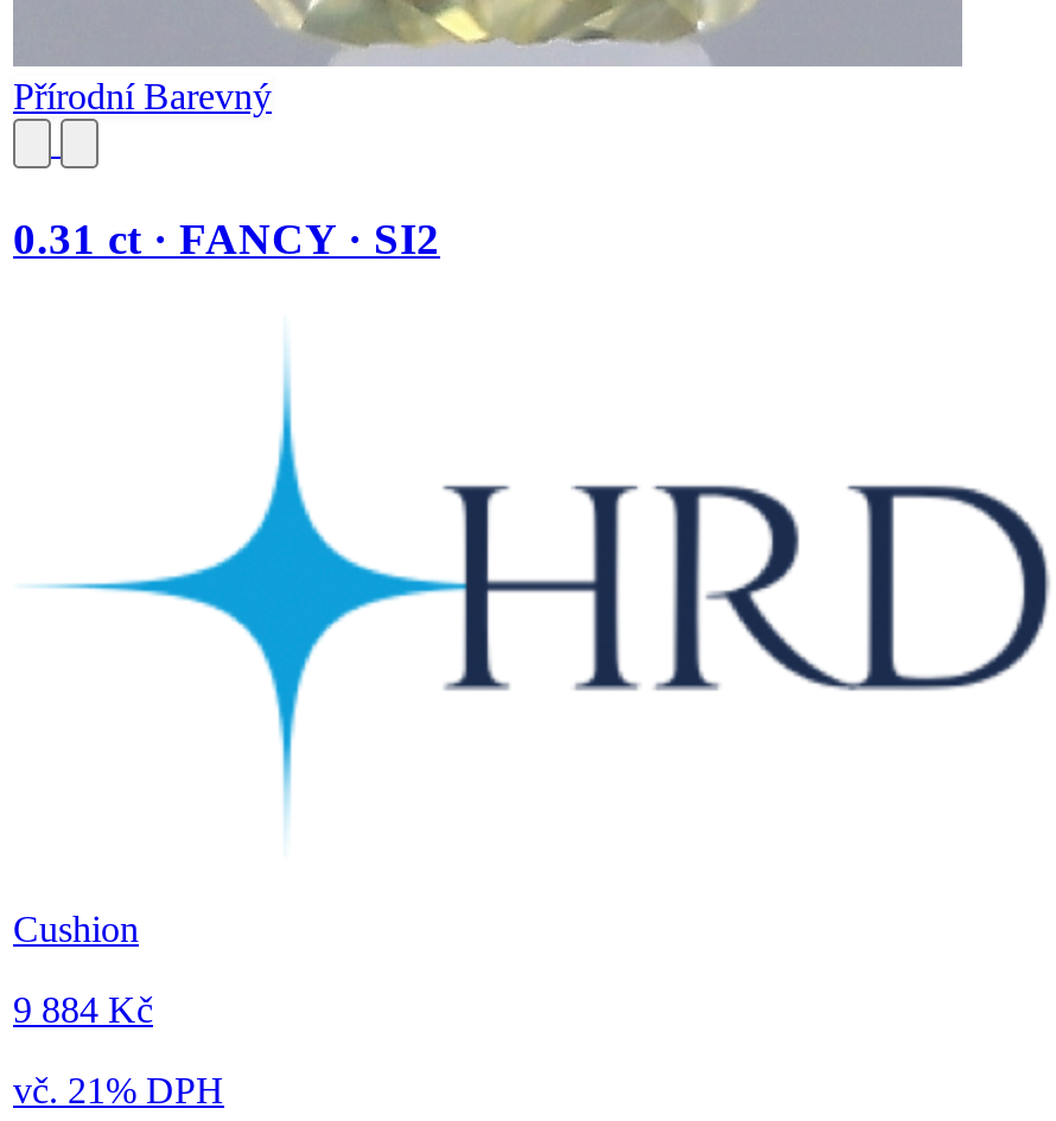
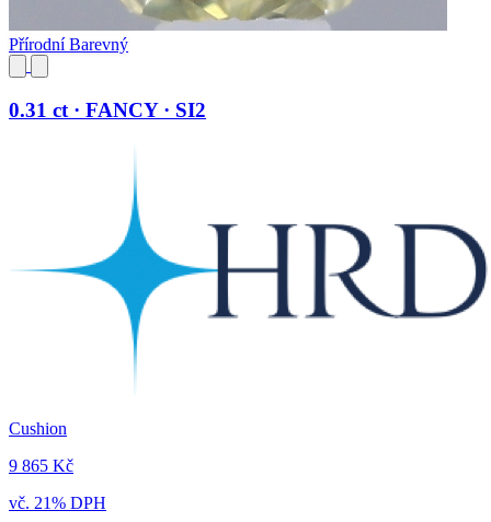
[13,988,153,1028] 9 884 Kč -> [9,456,73,474] 9 865 Kč

